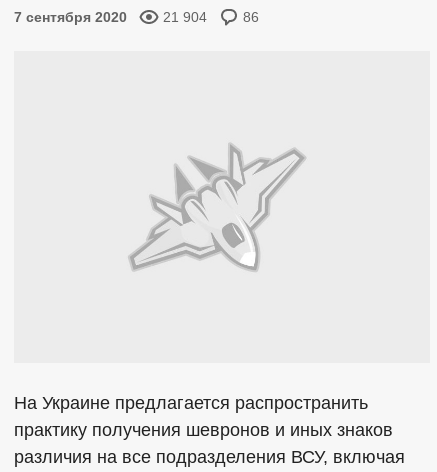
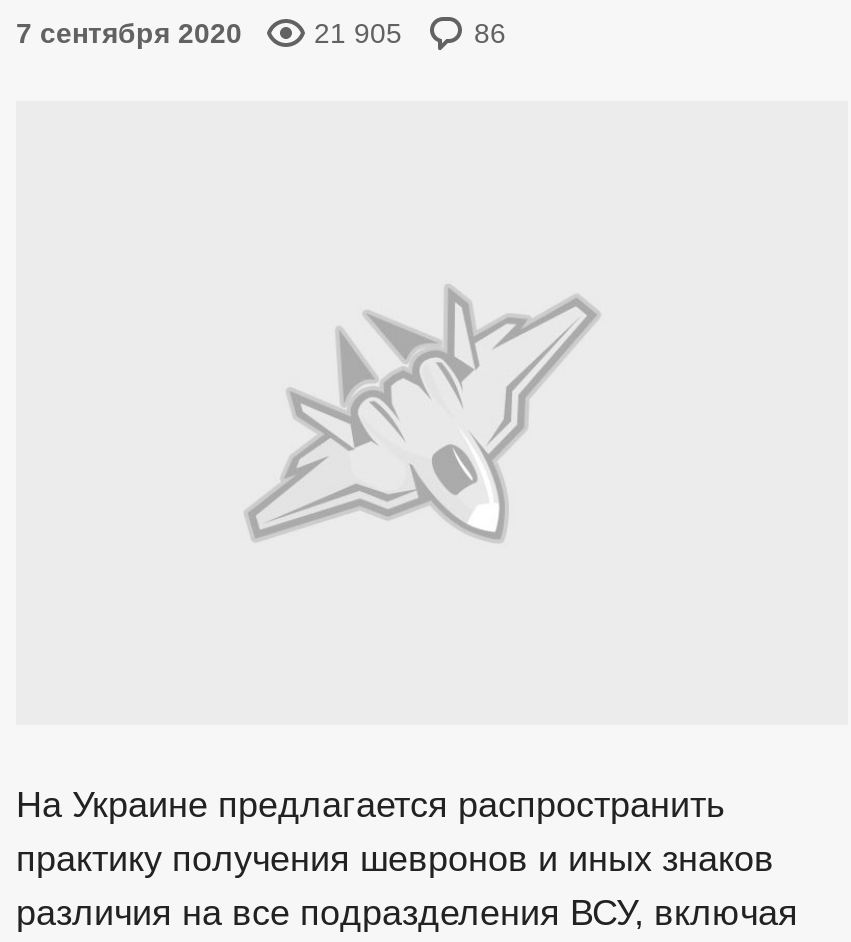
[163,9,207,25] 21 904 -> [314,17,402,49] 21 905

